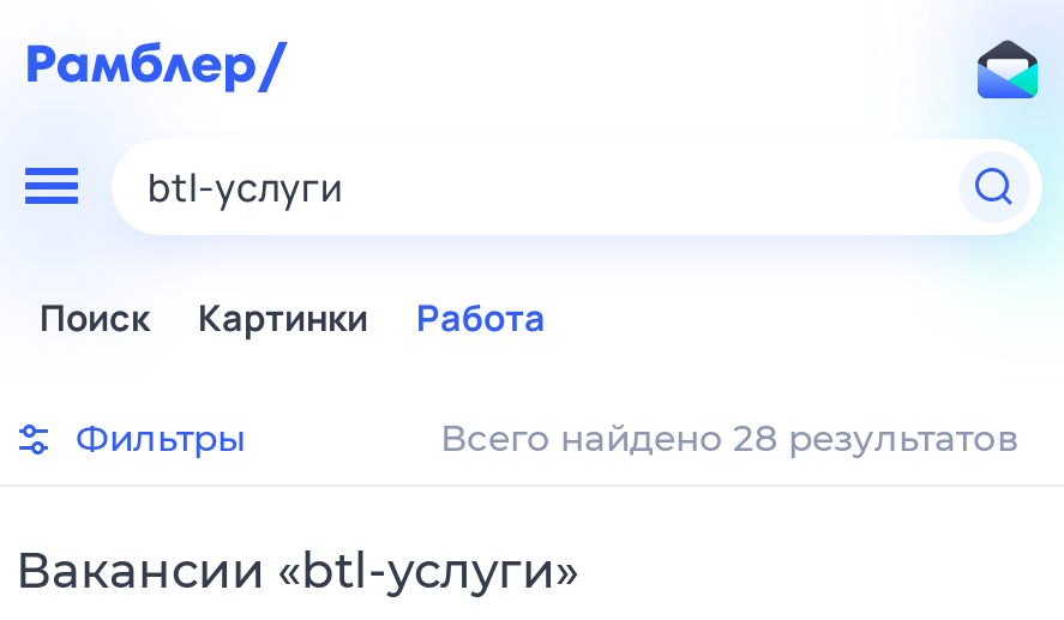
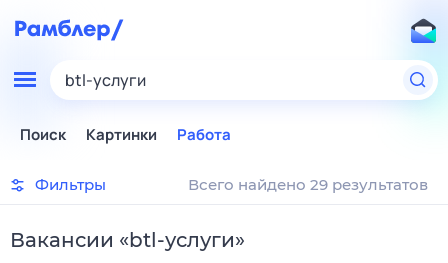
[440,415,1018,461] Всего найдено 28 результатов -> [188,175,428,194] Всего найдено 29 результатов

